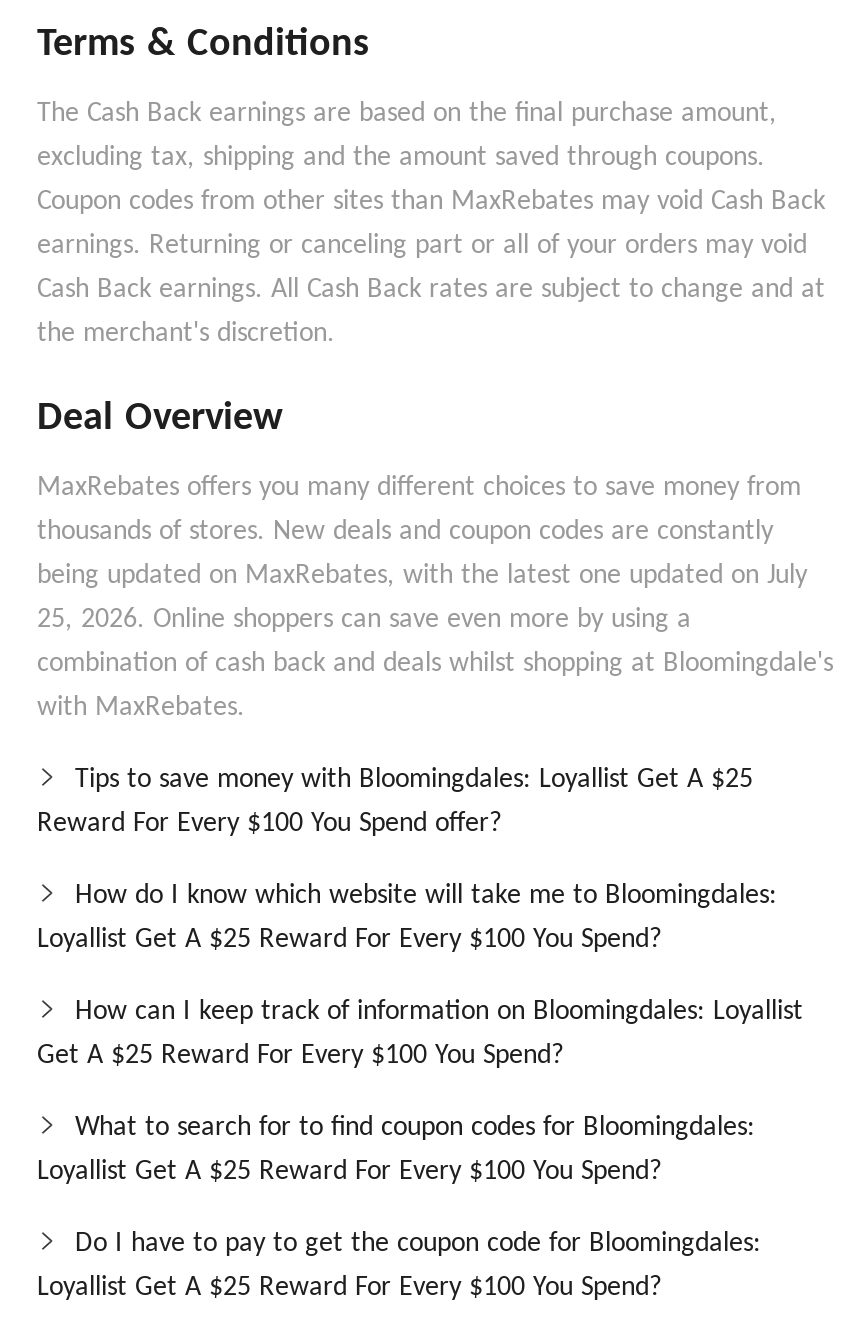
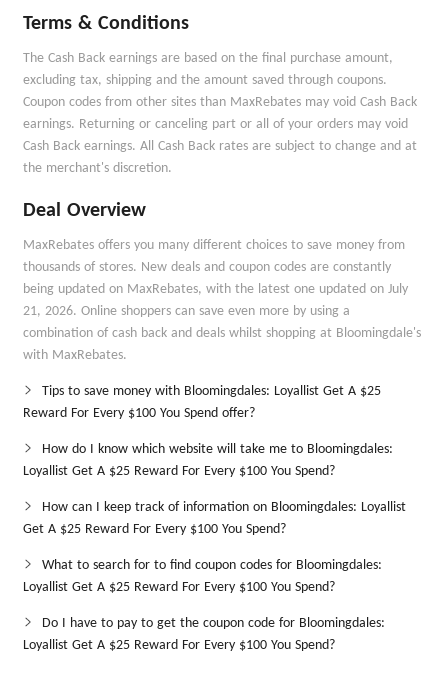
[37,605,691,635] 25, 2026. Online shoppers can save even more by using a -> [23,304,350,319] 21, 2026. Online shoppers can save even more by using a

